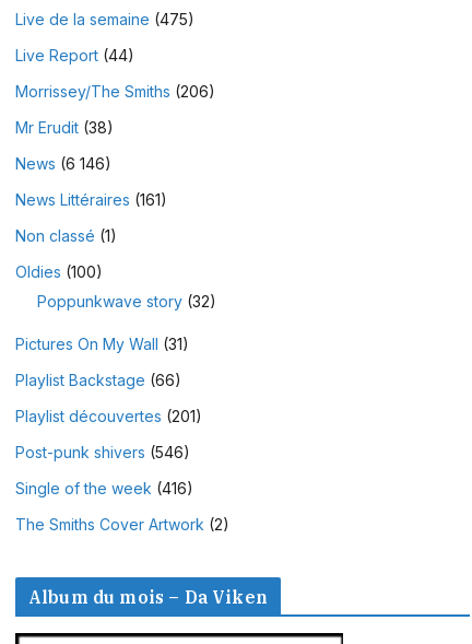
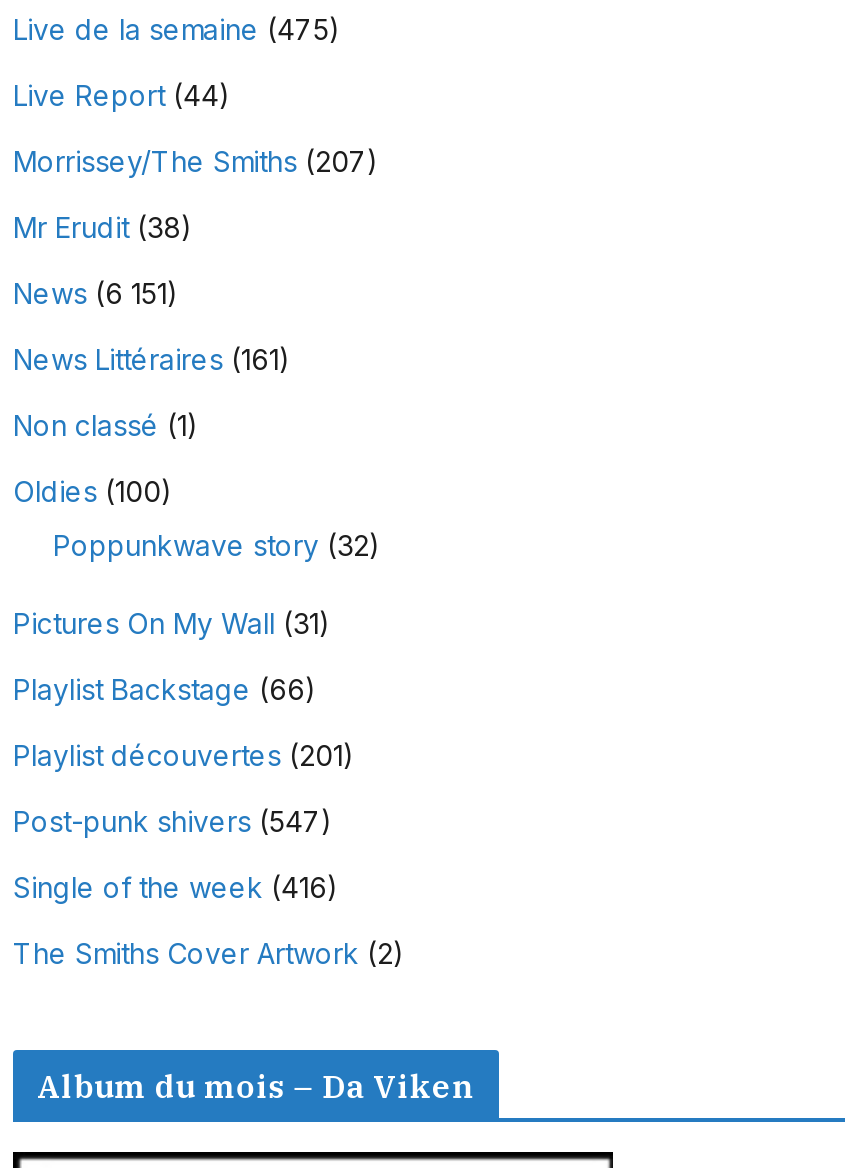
[15,83,215,101] Morrissey/The Smiths (206) -> [13,145,379,179] Morrissey/The Smiths (207)
[15,155,111,173] News (6 146) -> [13,277,179,311] News (6 151)
[15,443,190,462] Post-punk shivers (546) -> [13,805,333,839] Post-punk shivers (547)

